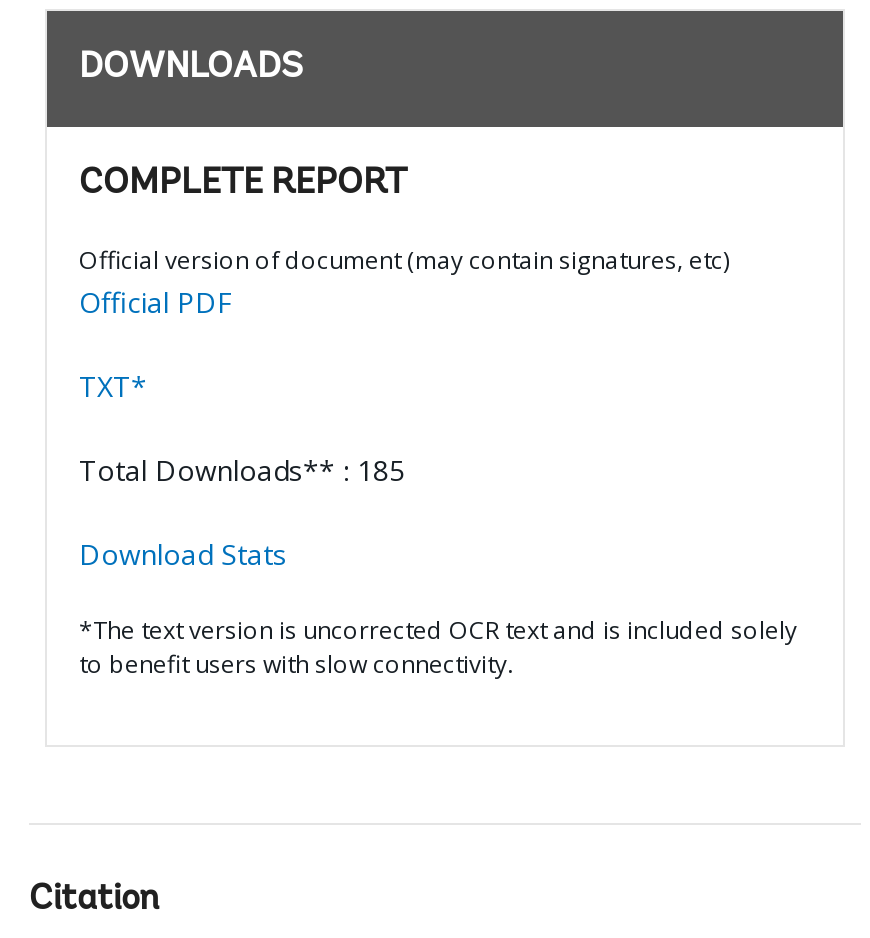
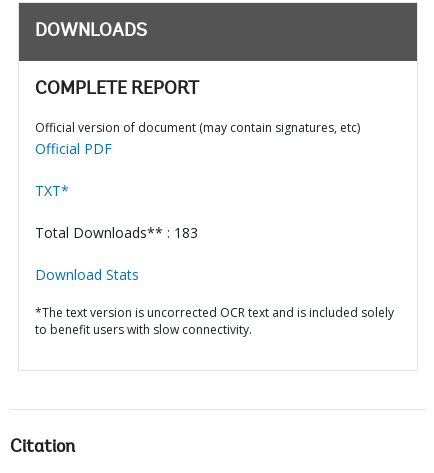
[79,451,405,489] Total Downloads** : 185 -> [35,223,198,242] Total Downloads** : 183

